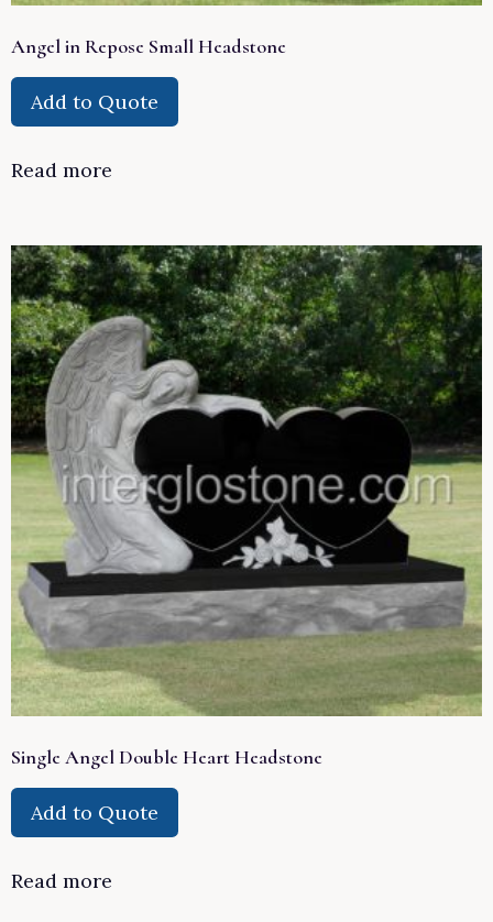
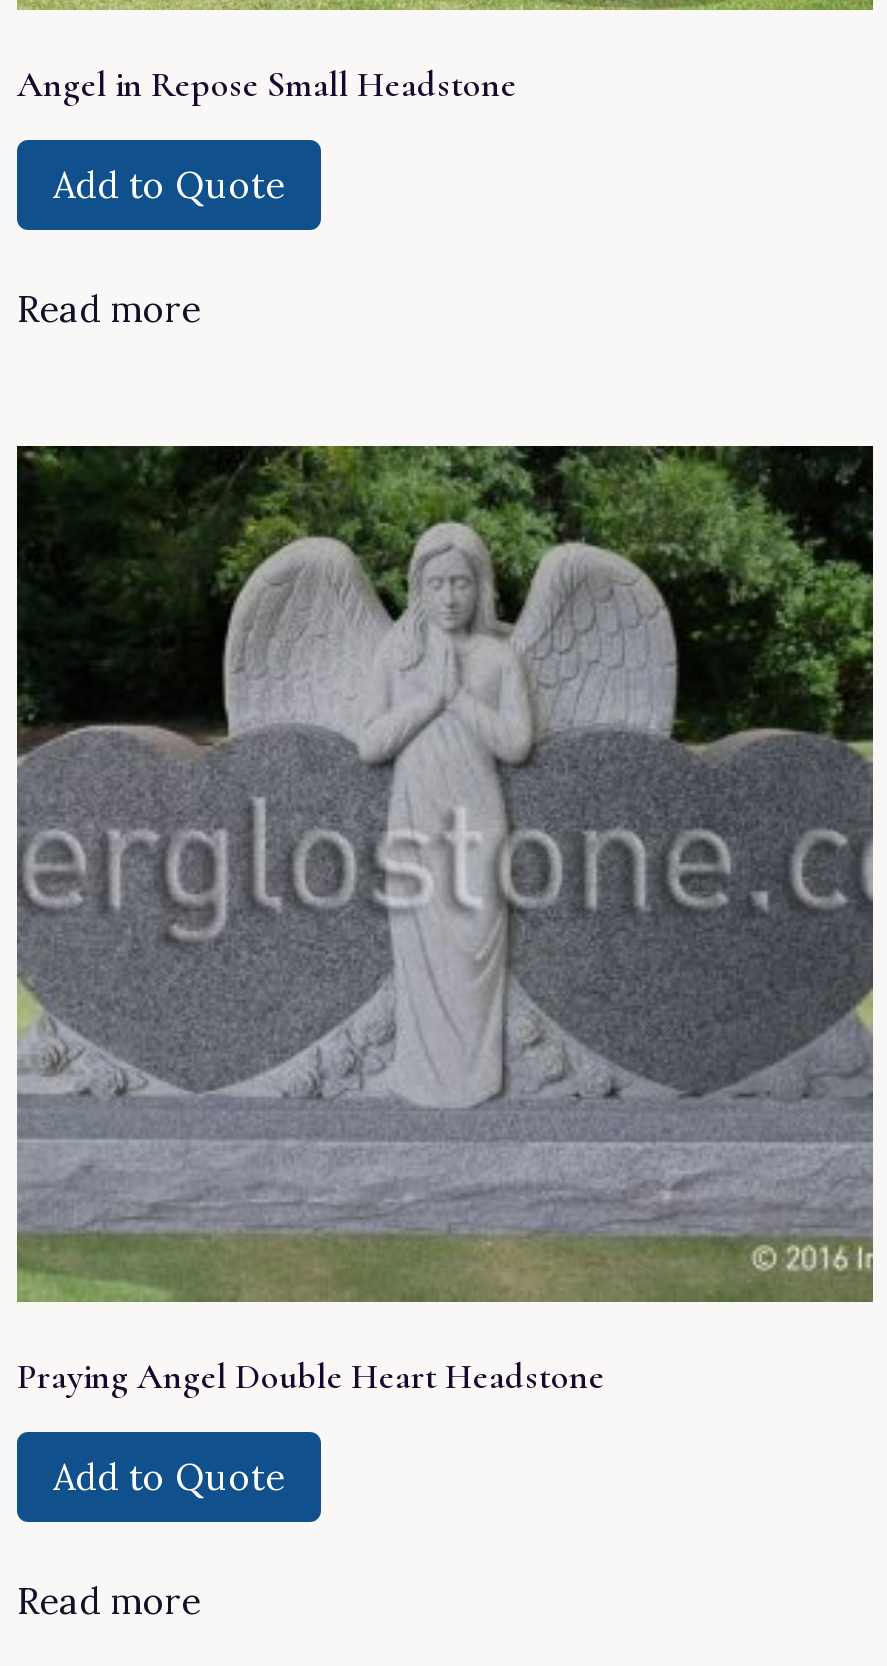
[10,244,483,769] [image] | Single Angel Double Heart Headstone -> [15,444,875,1398] [image] | Praying Angel Double Heart Headstone

